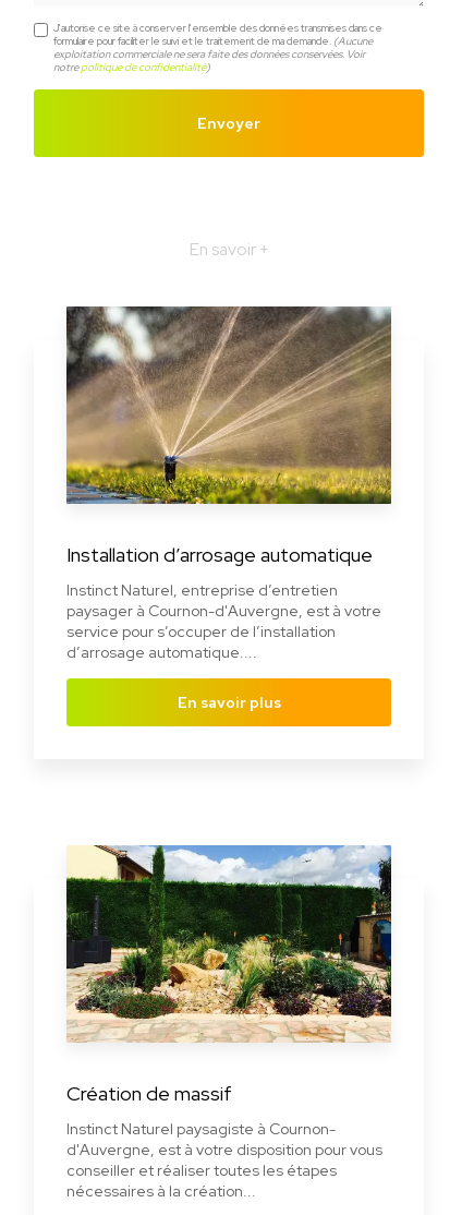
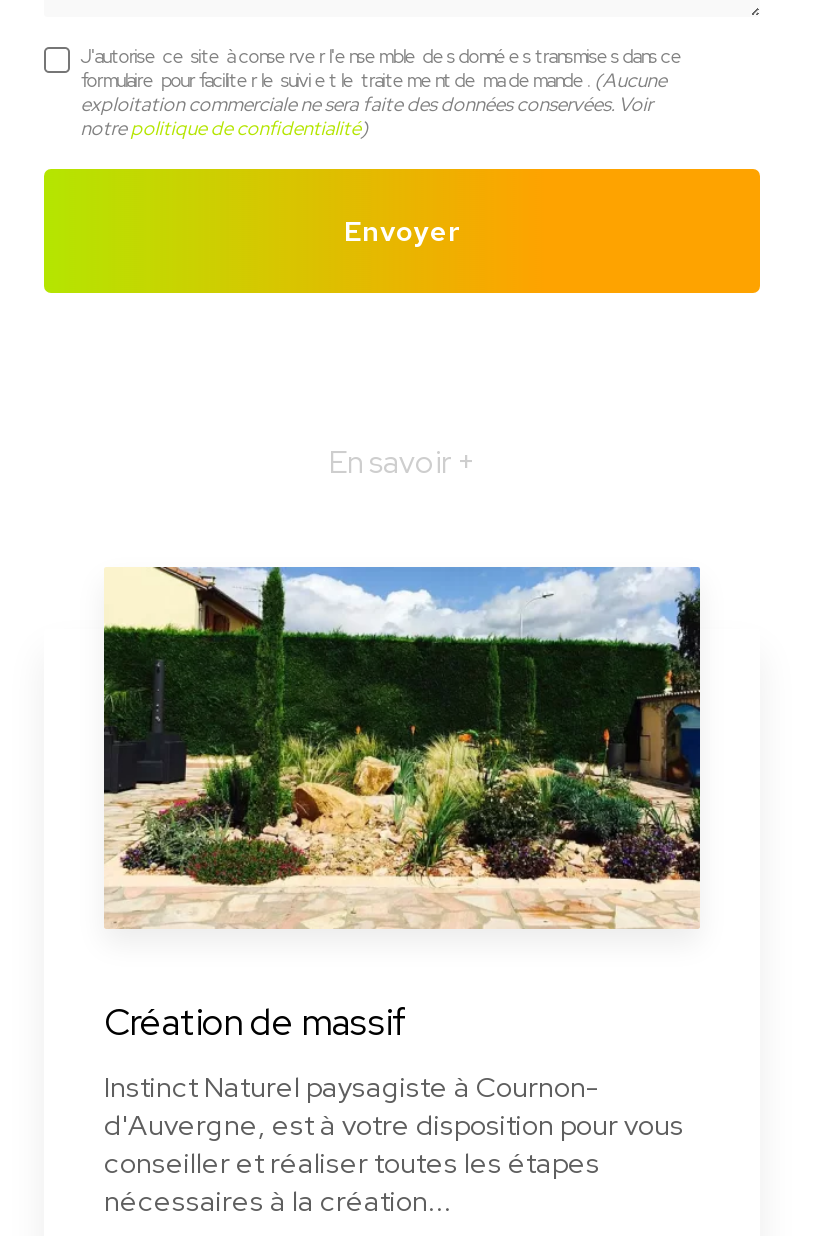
[65,305,392,712] [image] | Installation d’arrosage automatique | Instinct Naturel, entreprise d’entretien | paysager à Cournon-d'Auvergne, est à votre | service pour s’occuper de l’installation | d’arrosage automatique.... | En savoir plus -> none

